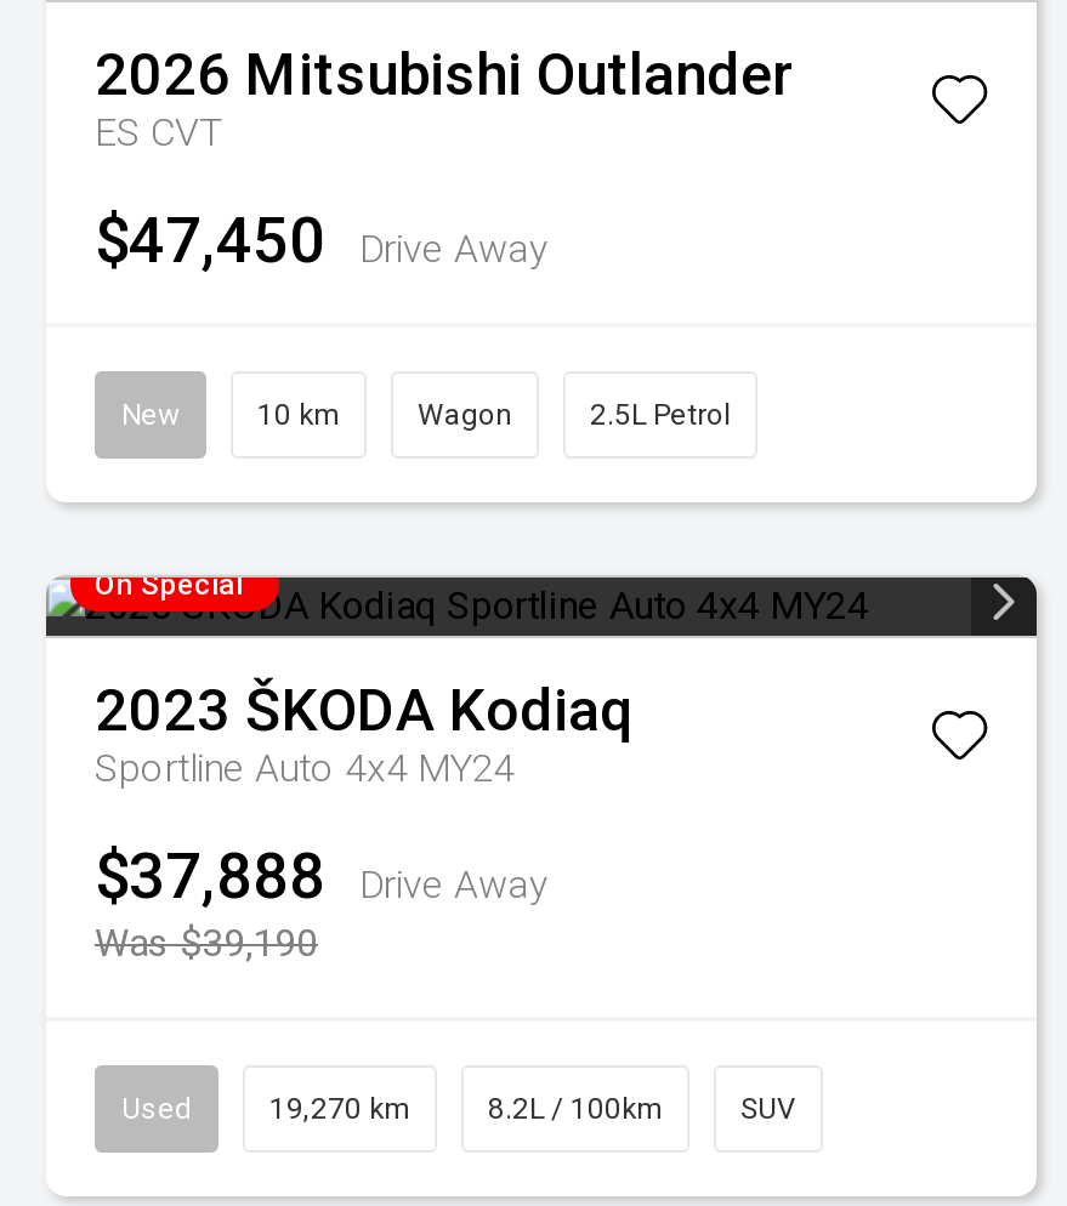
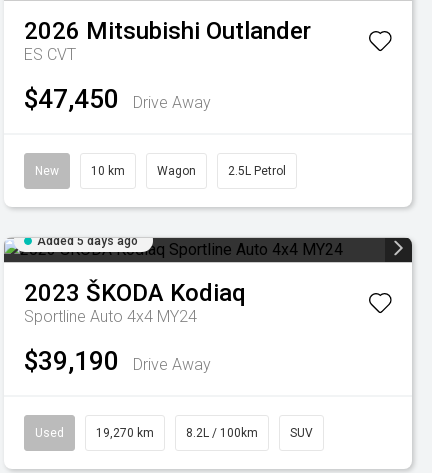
[95,569,243,603] On Special -> [37,234,138,248] Added 5 days ago
[95,841,549,913] $37,888 Drive Away -> [24,346,211,376] $39,190 Drive Away
[95,921,318,967] Was $39,190 -> none

